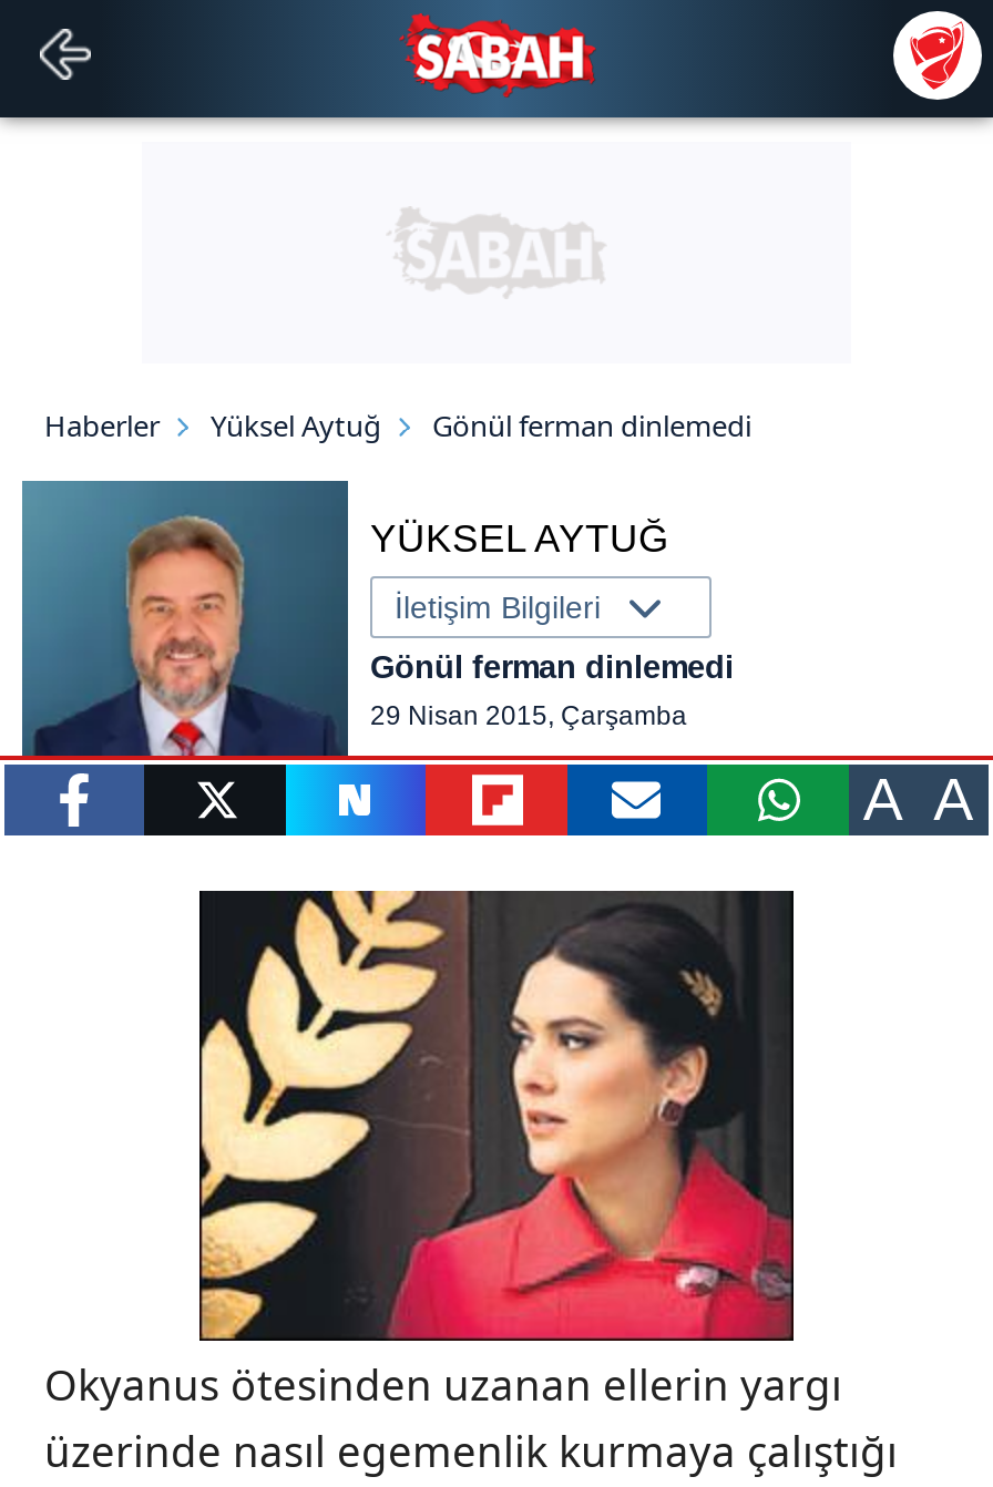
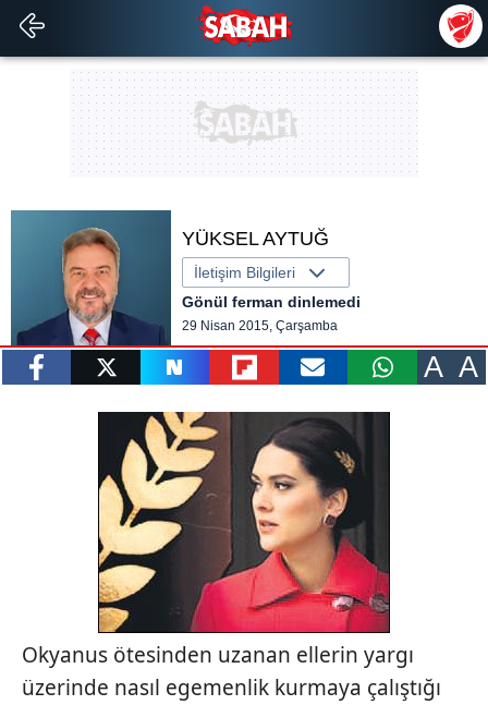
[44,406,751,445] Haberler | Yüksel Aytuğ | Gönül ferman dinlemedi -> none

